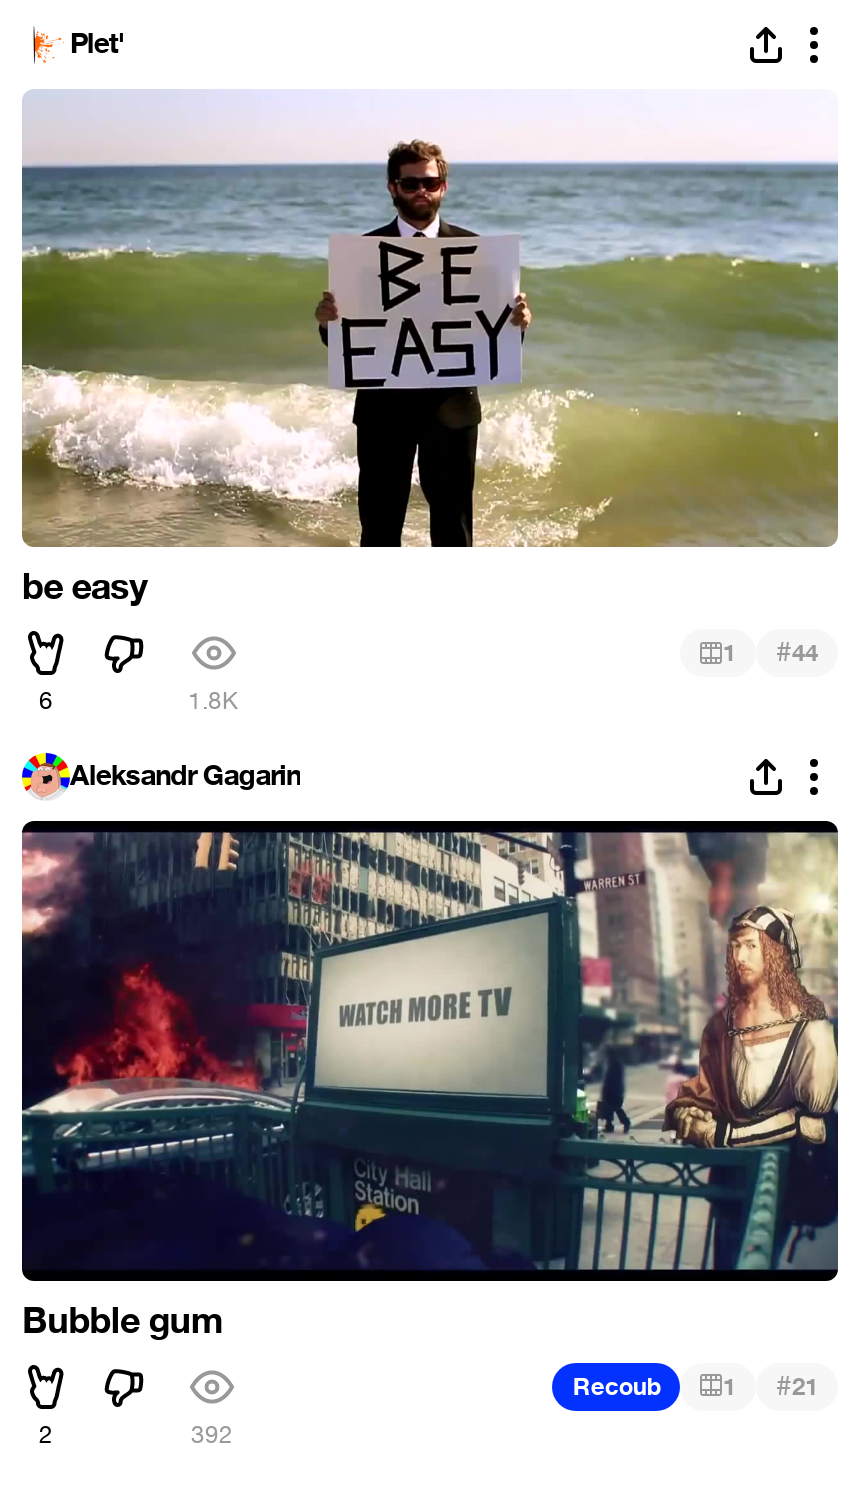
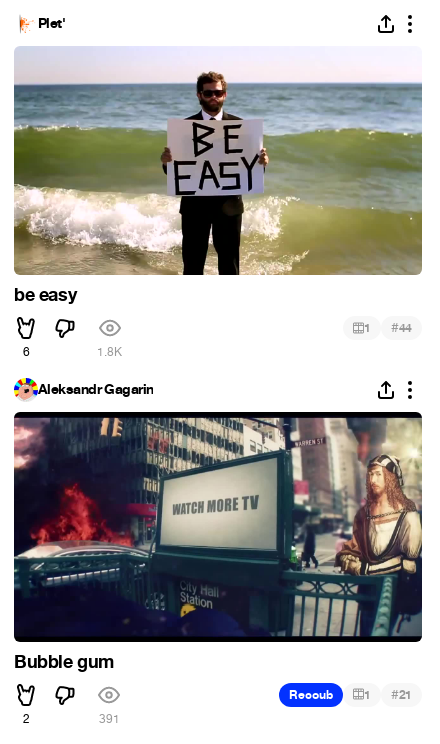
[191,1419,233,1451] 392 -> [98,711,119,727] 391

